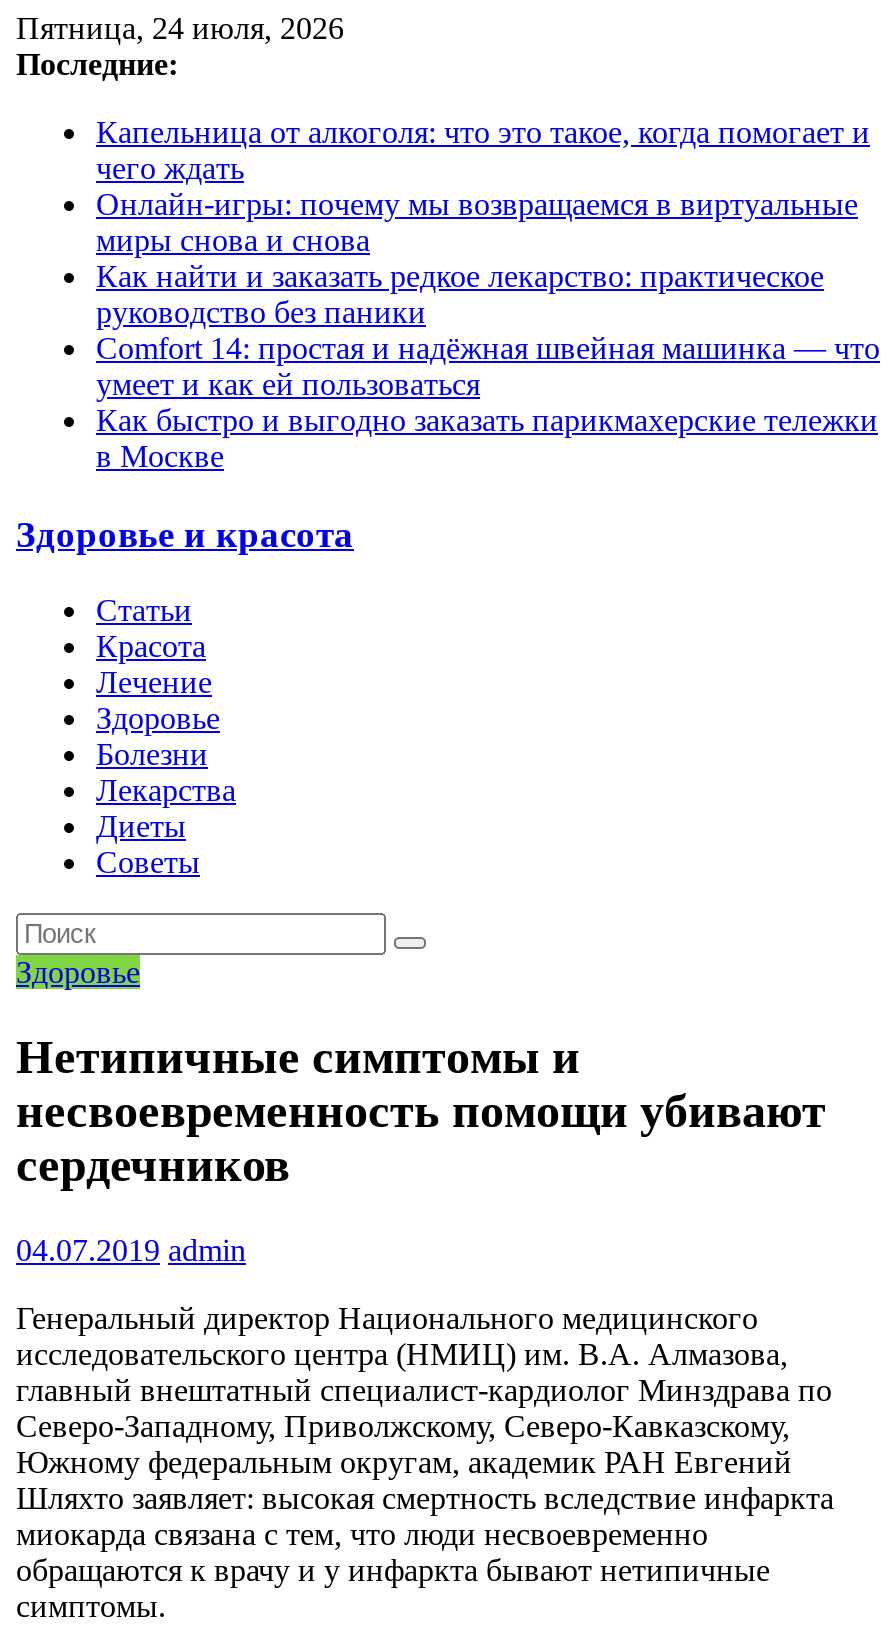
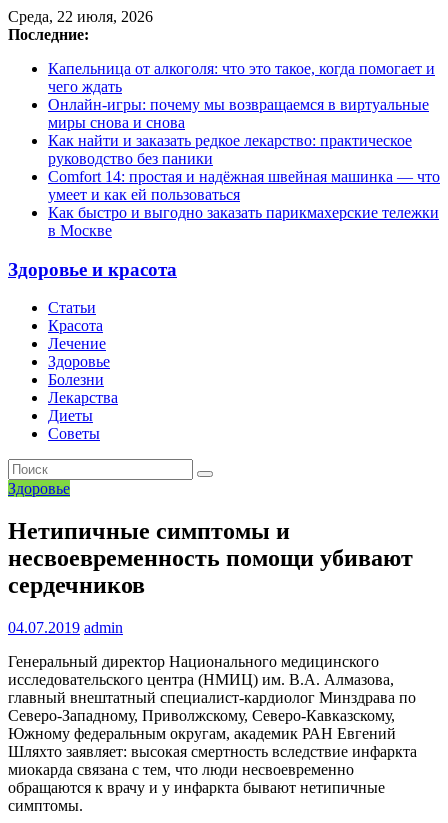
[16,11,344,45] Пятница, 24 июля, 2026 -> [8,8,153,25] Среда, 22 июля, 2026

